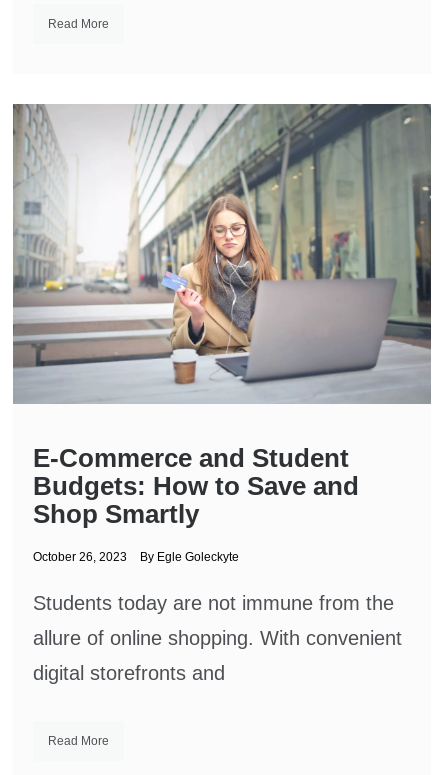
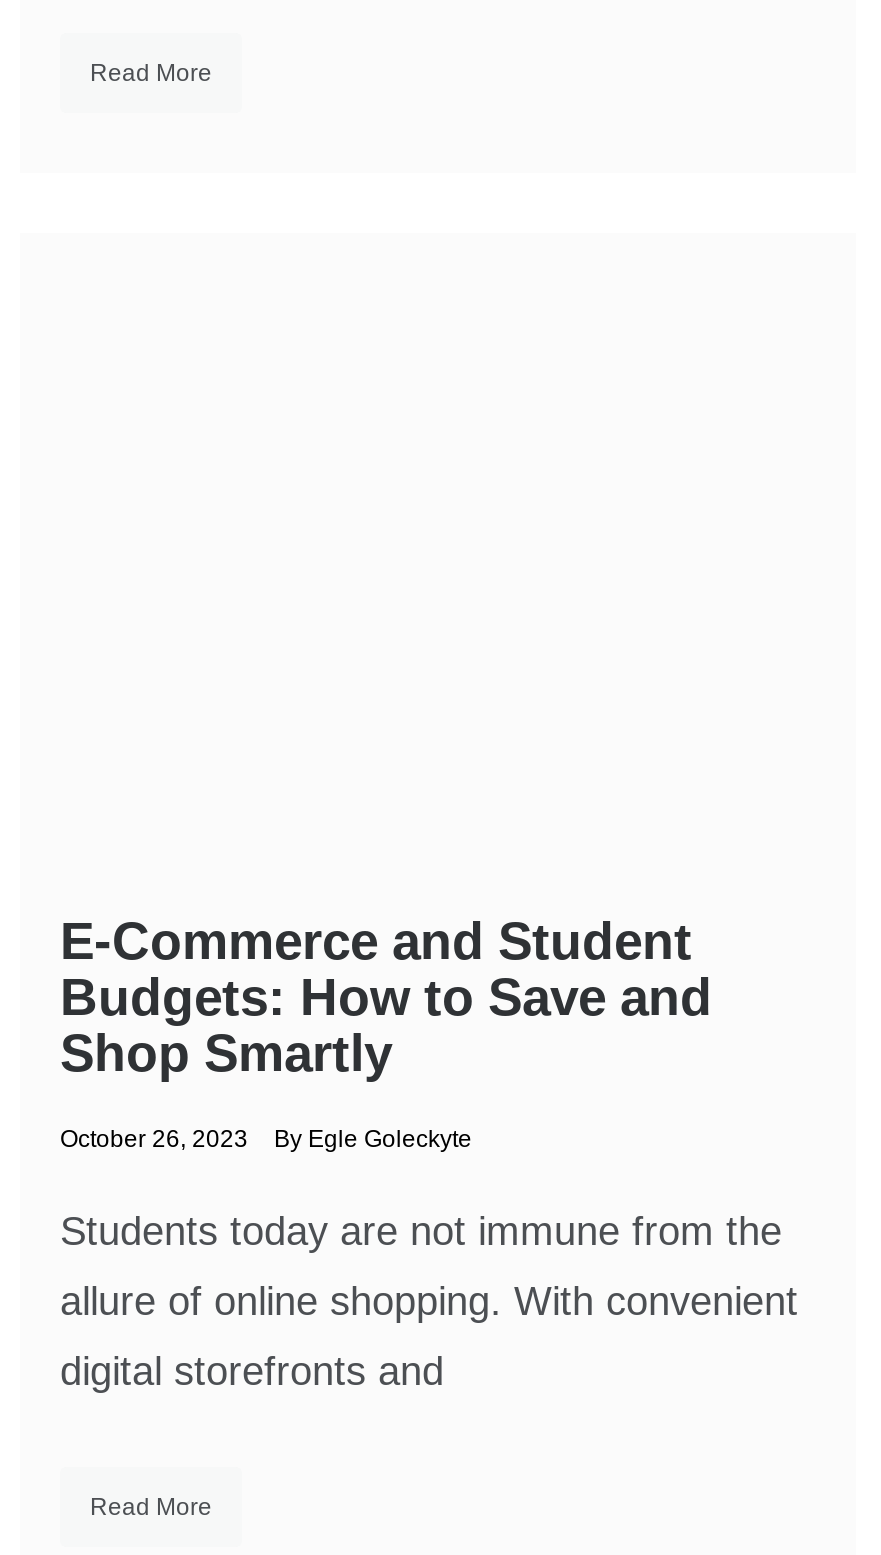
[12,103,432,405] [image] -> none

